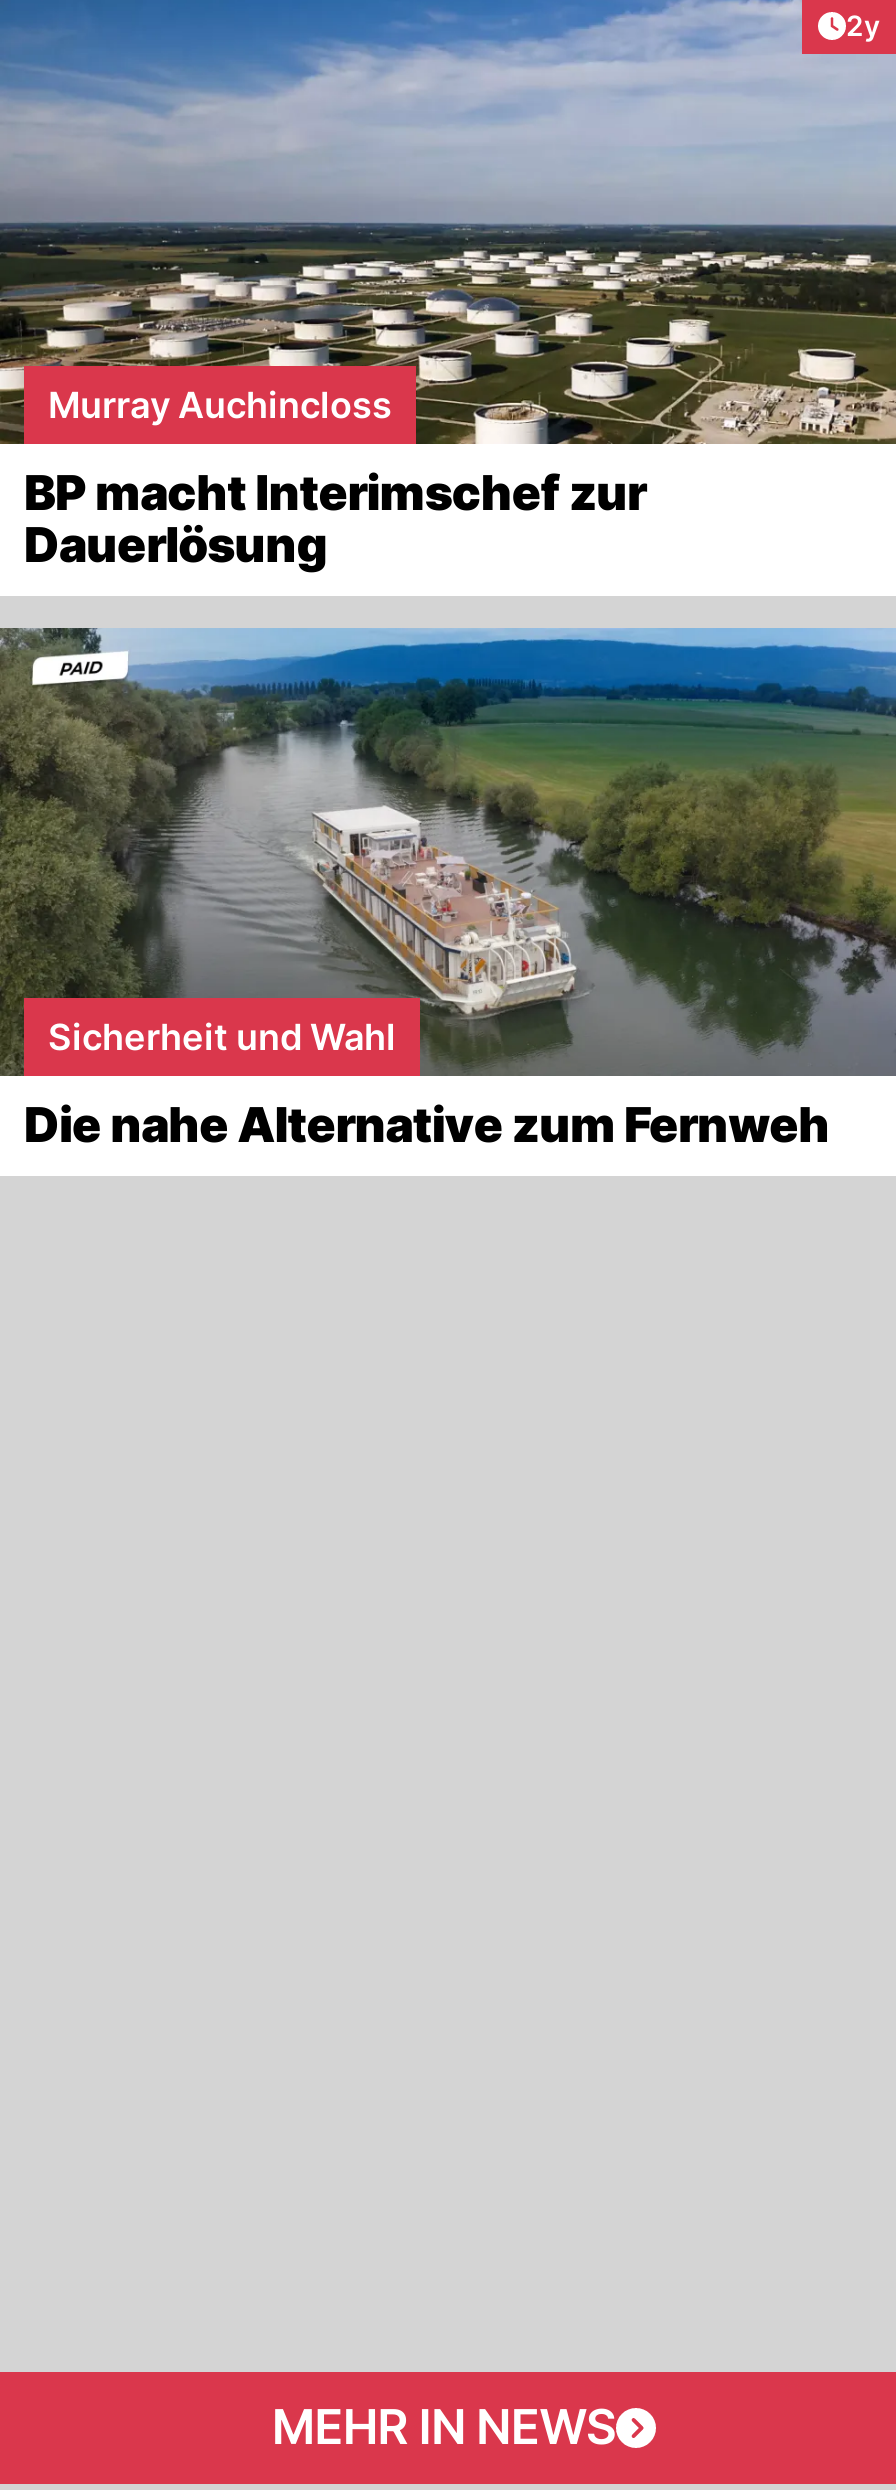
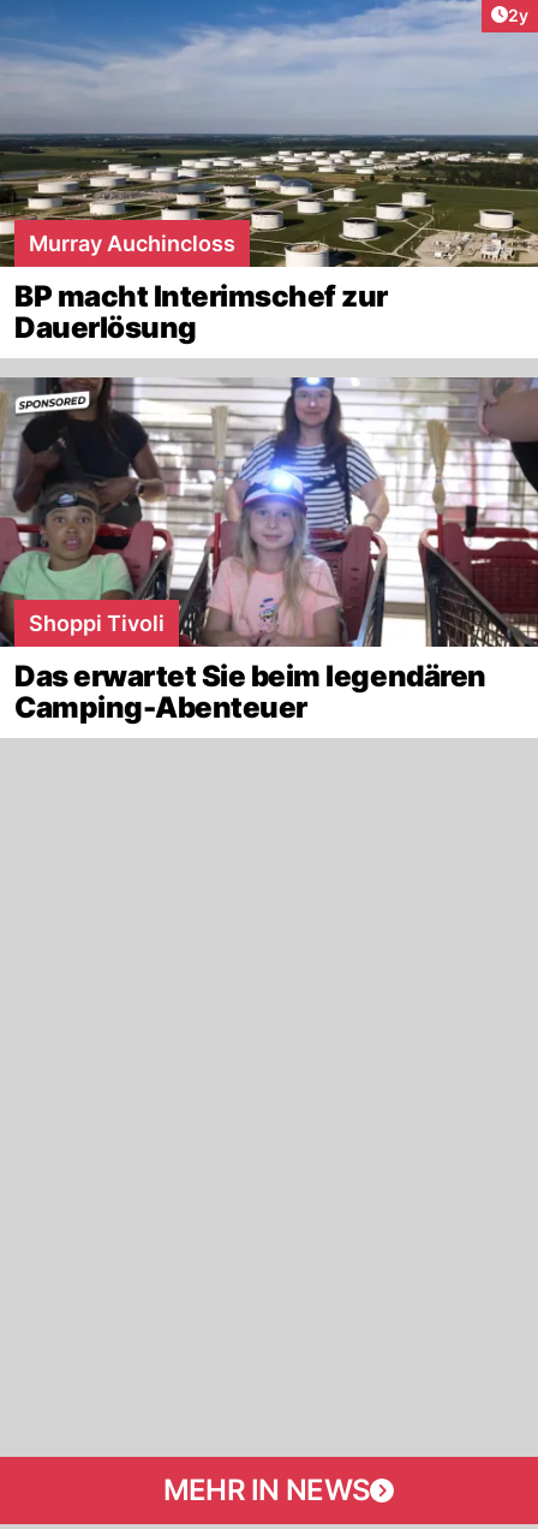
[6,628,890,1076] [image] | Sicherheit und Wahl -> [4,376,534,647] [image] | Shoppi Tivoli
[24,1096,829,1154] Die nahe Alternative zum Fernweh -> [14,659,486,725] Das erwartet Sie beim legendären | Camping-Abenteuer

